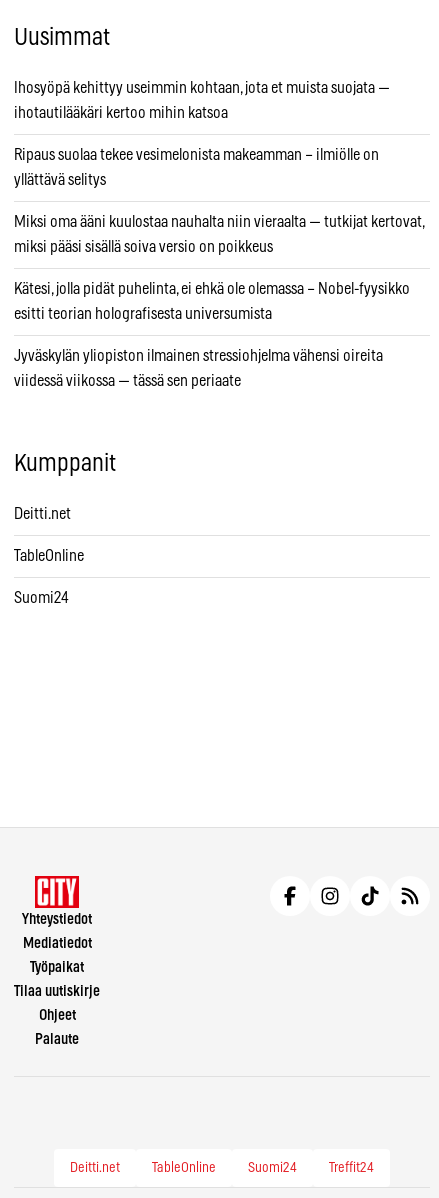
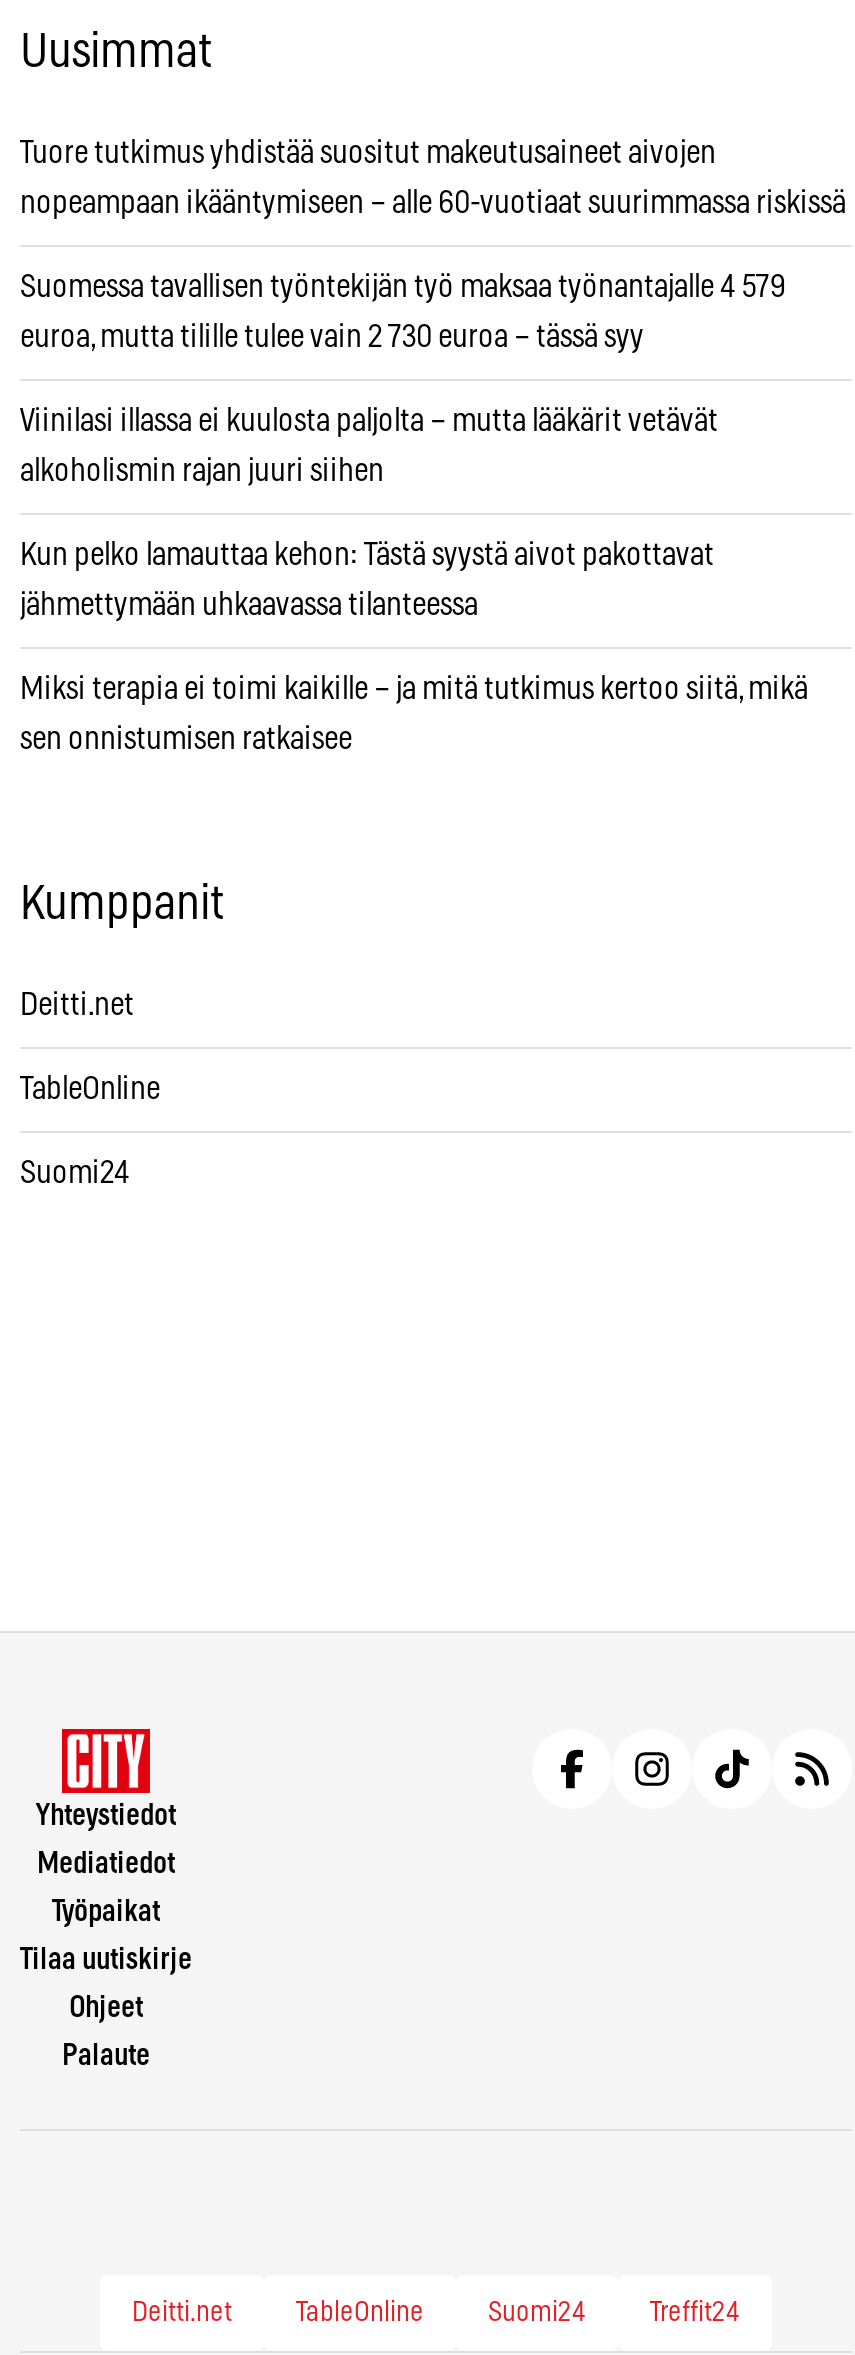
[14,80,390,96] Ihosyöpä kehittyy useimmin kohtaan, jota et muista suojata — -> [20,137,716,169] Tuore tutkimus yhdistää suositut makeutusaineet aivojen
[14,105,228,121] ihotautilääkäri kertoo mihin katsoa -> [20,187,846,219] nopeampaan ikääntymiseen – alle 60-vuotiaat suurimmassa riskissä
[14,147,379,163] Ripaus suolaa tekee vesimelonista makeamman – ilmiölle on -> [20,271,786,303] Suomessa tavallisen työntekijän työ maksaa työnantajalle 4 579
[14,172,106,188] yllättävä selitys -> [20,321,644,353] euroa, mutta tilille tulee vain 2 730 euroa – tässä syy
[14,214,424,230] Miksi oma ääni kuulostaa nauhalta niin vieraalta — tutkijat kertovat, -> [20,405,718,437] Viinilasi illassa ei kuulosta paljolta – mutta lääkärit vetävät
[14,239,273,255] miksi pääsi sisällä soiva versio on poikkeus -> [20,455,384,487] alkoholismin rajan juuri siihen
[14,281,410,297] Kätesi, jolla pidät puhelinta, ei ehkä ole olemassa – Nobel-fyysikko -> [20,539,714,571] Kun pelko lamauttaa kehon: Tästä syystä aivot pakottavat
[14,306,272,322] esitti teorian holografisesta universumista -> [20,589,478,621] jähmettymään uhkaavassa tilanteessa
[14,348,383,364] Jyväskylän yliopiston ilmainen stressiohjelma vähensi oireita -> [20,673,808,705] Miksi terapia ei toimi kaikille – ja mitä tutkimus kertoo siitä, mikä
[14,373,241,389] viidessä viikossa — tässä sen periaate -> [20,723,352,755] sen onnistumisen ratkaisee

